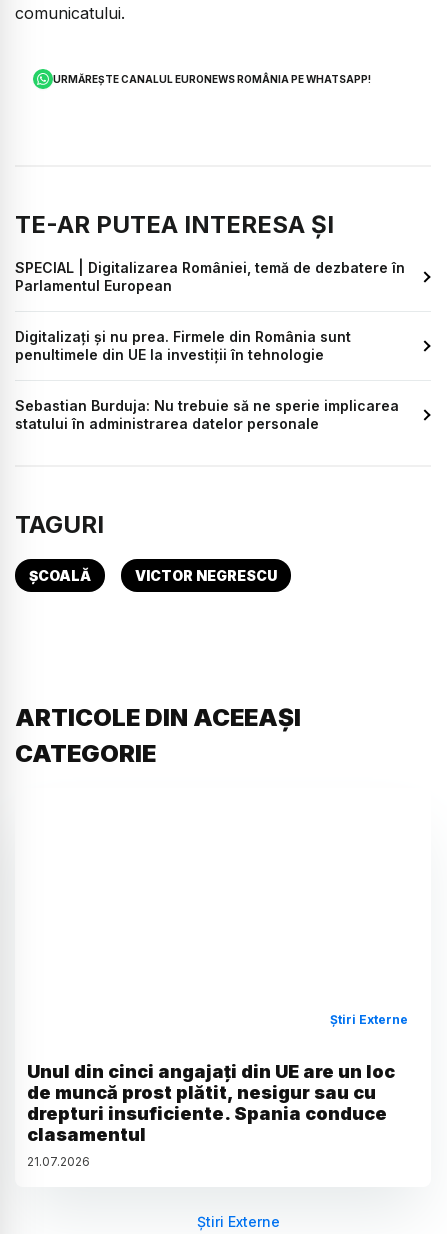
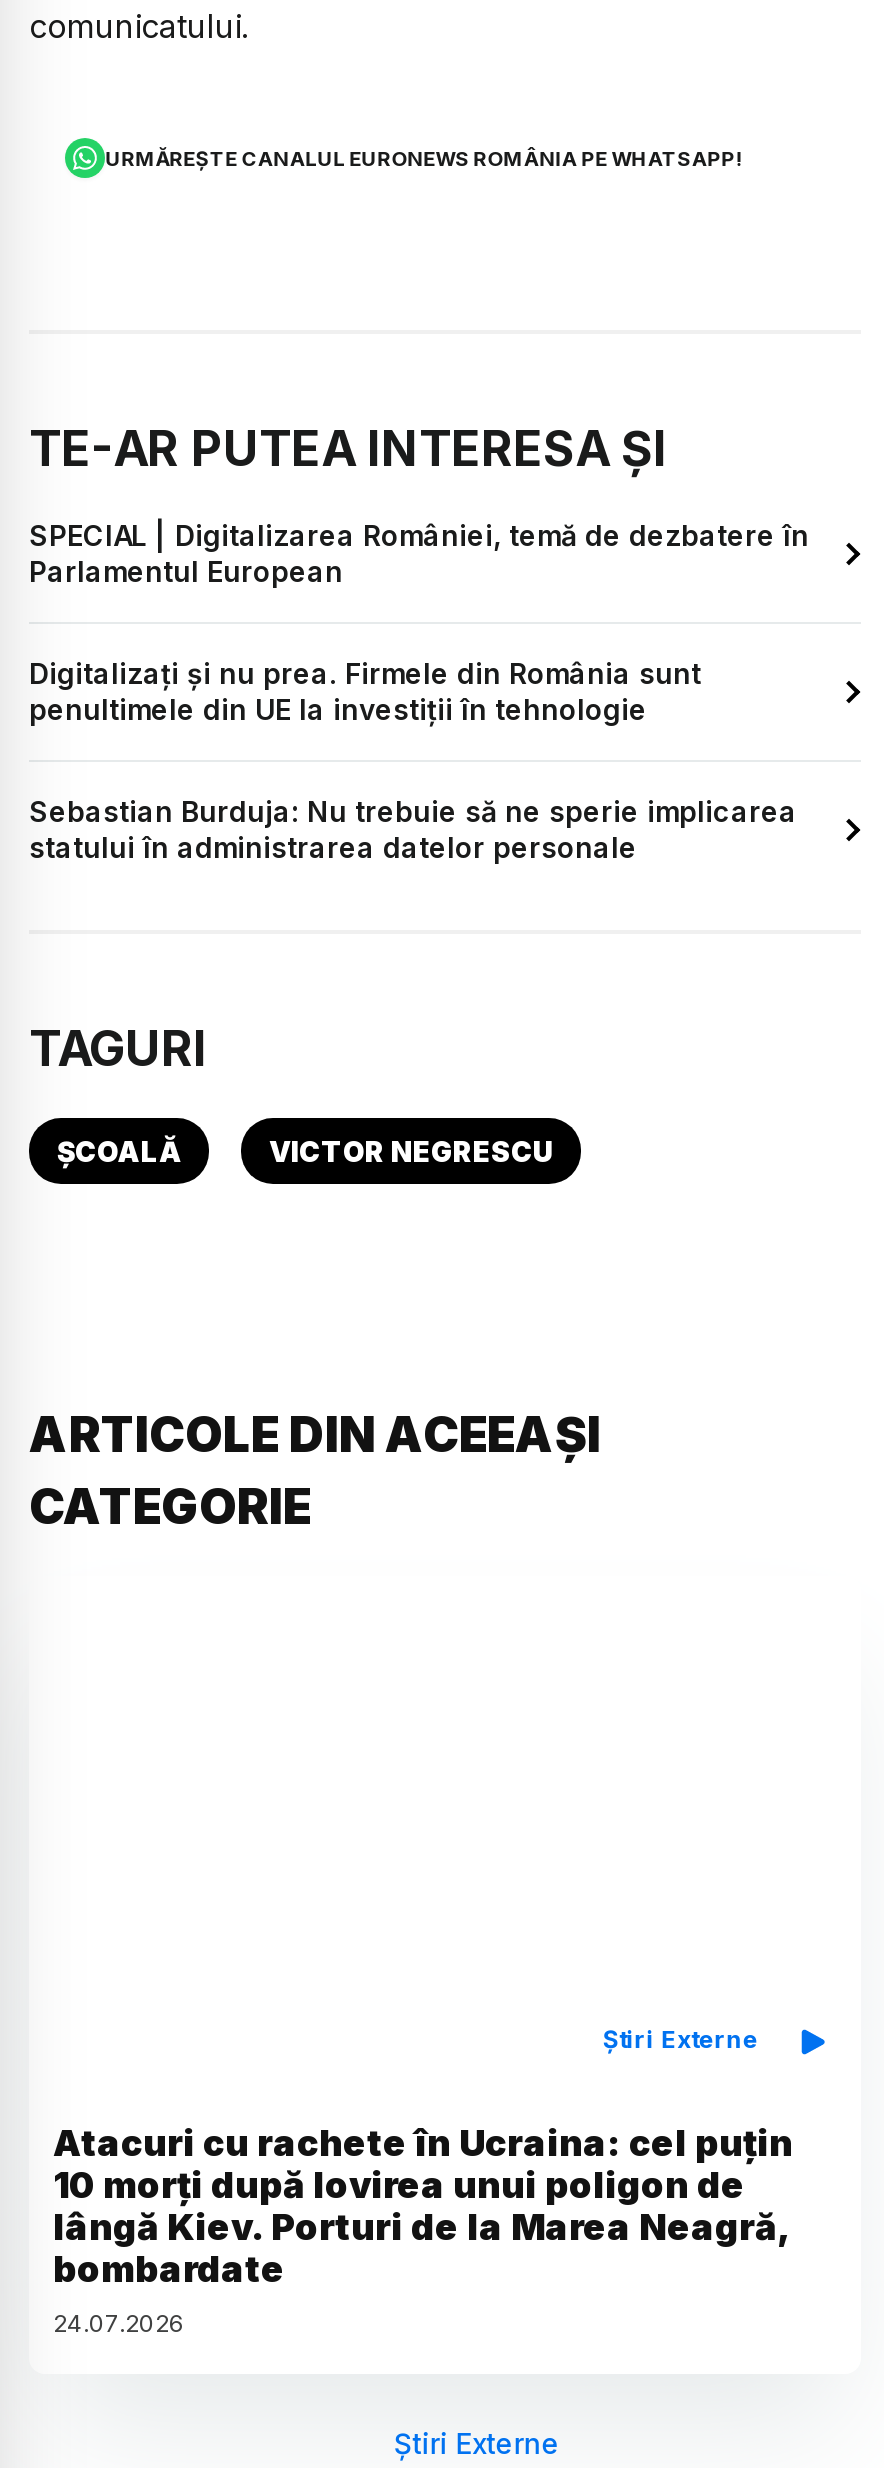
[27,1061,395,1169] Unul din cinci angajați din UE are un loc | de muncă prost plătit, nesigur sau cu | drepturi insuficiente. Spania conduce | clasamentul | 21.07.2026 -> [53,2123,793,2339] Atacuri cu rachete în Ucraina: cel puțin | 10 morți după lovirea unui poligon de | lângă Kiev. Porturi de la Marea Neagră, | bombardate | 24.07.2026

